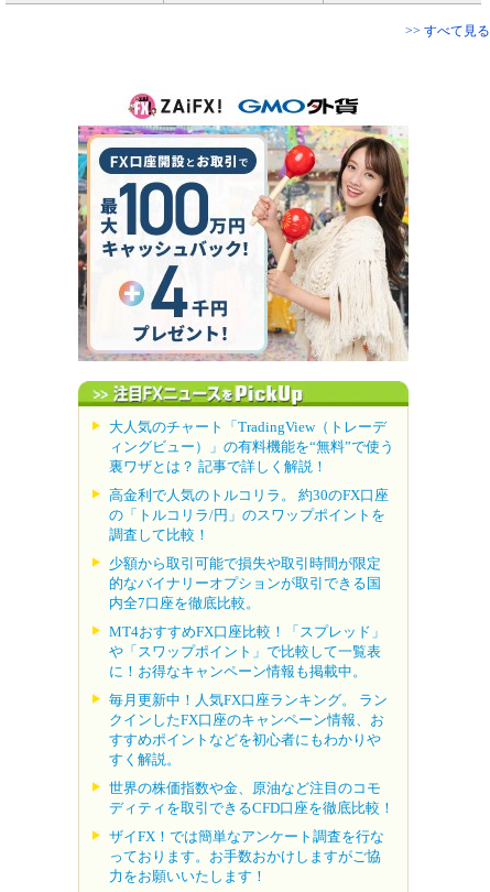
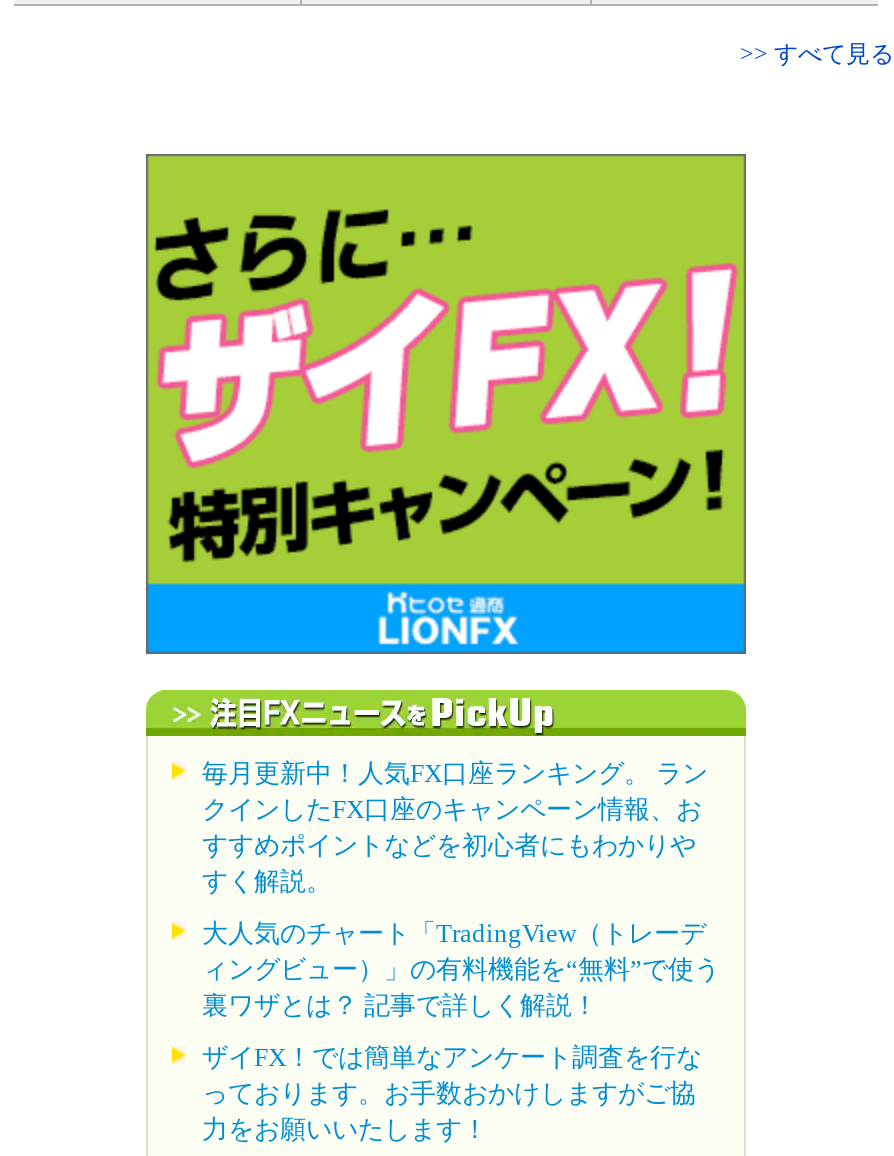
[77,86,410,362] [image] -> [144,152,748,656] [image]
moved [109,419,394,475] -> [202,918,720,1020]: 大人気のチャート「TradingView（トレーデ | ィングビュー）」の有料機能を“無料”で使う | 裏ワザとは？ 記事で詳しく解説！
[109,487,389,680] 高金利で人気のトルコリラ。 約30のFX口座 | の「トルコリラ/円」のスワップポイントを | 調査して比較！ | 少額から取引可能で損失や取引時間が限定 | 的なバイナリーオプションが取引できる国 | 内全7口座を徹底比較。 | MT4おすすめFX口座比較！「スプレッド」 | や「スワップポイント」で比較して一覧表 | に！お得なキャンペーン情報も掲載中。 -> none
moved [109,692,388,768] -> [202,758,708,896]: 毎月更新中！人気FX口座ランキング。 ラン | クインしたFX口座のキャンペーン情報、お | すすめポイントなどを初心者にもわかりや | すく解説。
[109,780,394,816] 世界の株価指数や金、原油など注目のコモ | ディティを取引できるCFD口座を徹底比較！ -> none

